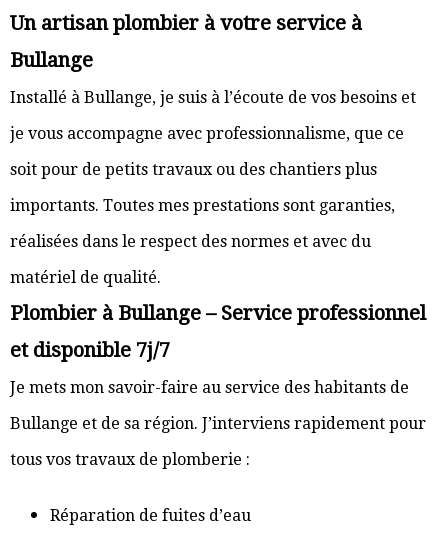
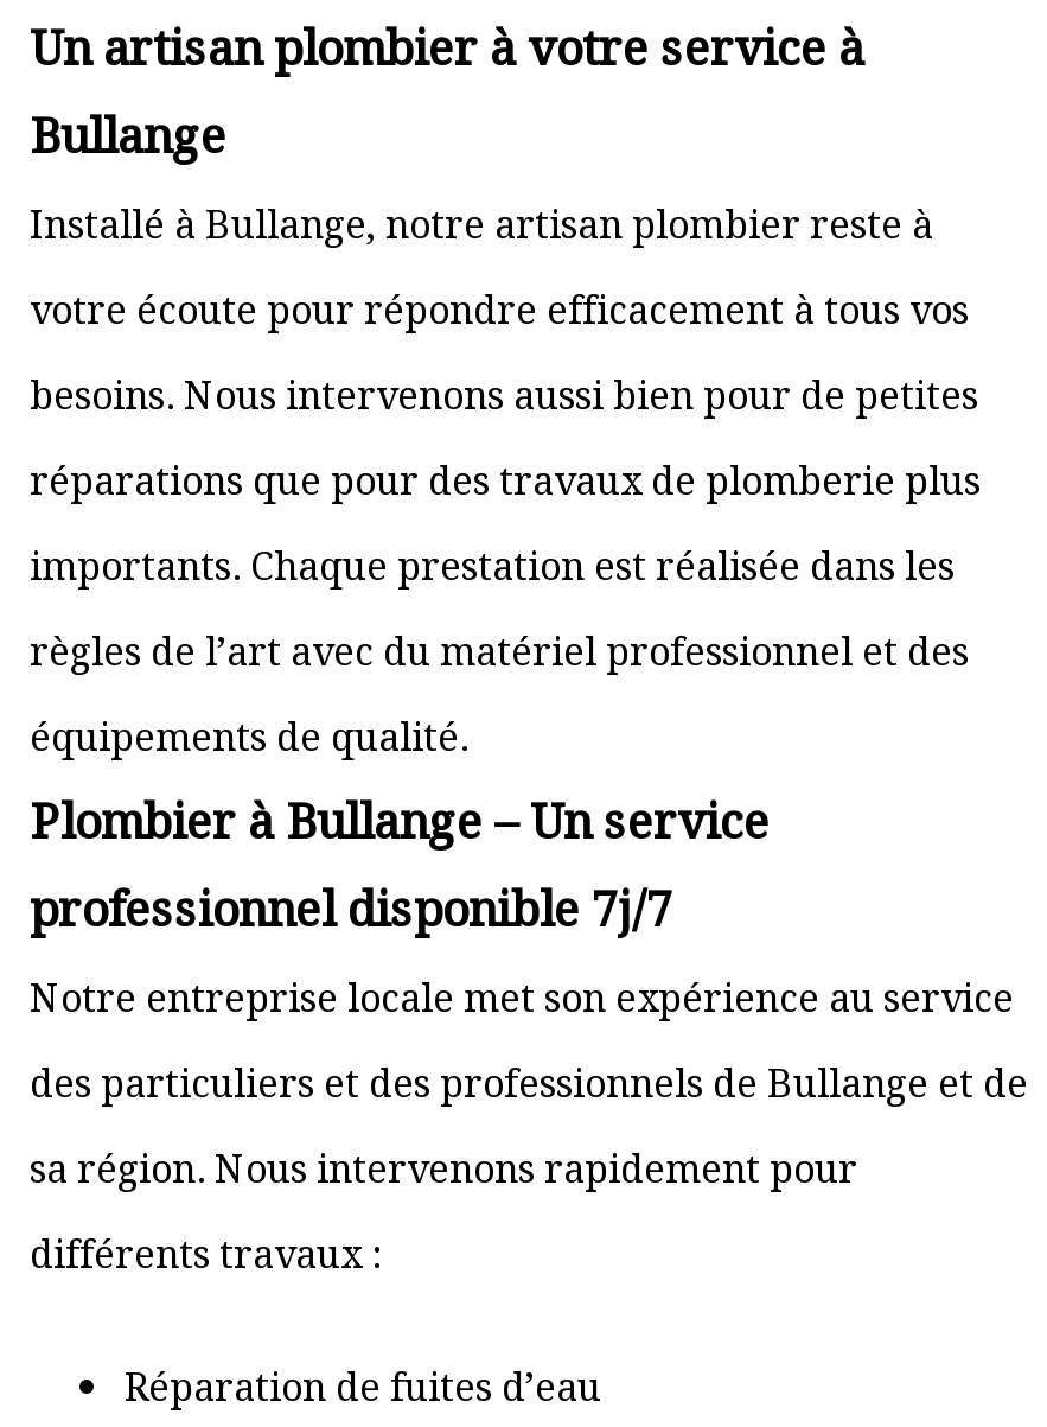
[10,88,426,469] Installé à Bullange, je suis à l’écoute de vos besoins et | je vous accompagne avec professionnalisme, que ce | soit pour de petits travaux ou des chantiers plus | importants. Toutes mes prestations sont garanties, | réalisées dans le respect des normes et avec du | matériel de qualité. | Plombier à Bullange – Service professionnel | et disponible 7j/7 | Je mets mon savoir-faire au service des habitants de | Bullange et de sa région. J’interviens rapidement pour | tous vos travaux de plomberie : -> [30,203,1028,1278] Installé à Bullange, notre artisan plombier reste à | votre écoute pour répondre efficacement à tous vos | besoins. Nous intervenons aussi bien pour de petites | réparations que pour des travaux de plomberie plus | importants. Chaque prestation est réalisée dans les | règles de l’art avec du matériel professionnel et des | équipements de qualité. | Plombier à Bullange – Un service | professionnel disponible 7j/7 | Notre entreprise locale met son expérience au service | des particuliers et des professionnels de Bullange et de | sa région. Nous intervenons rapidement pour | différents travaux :

